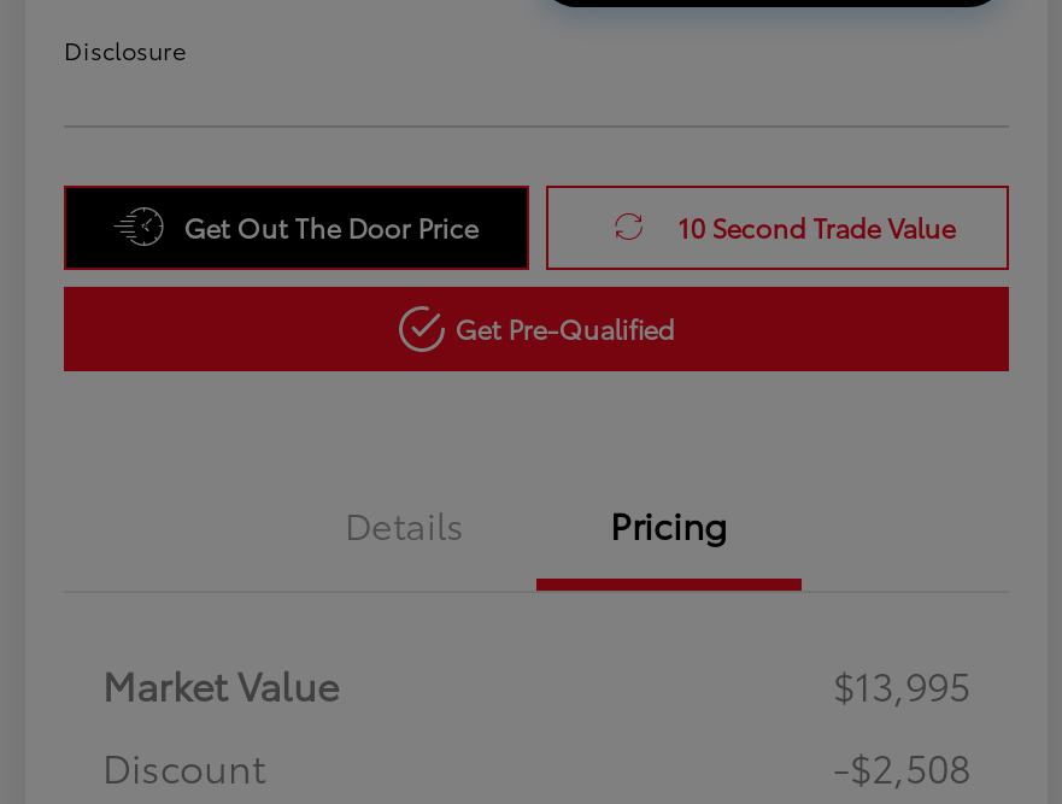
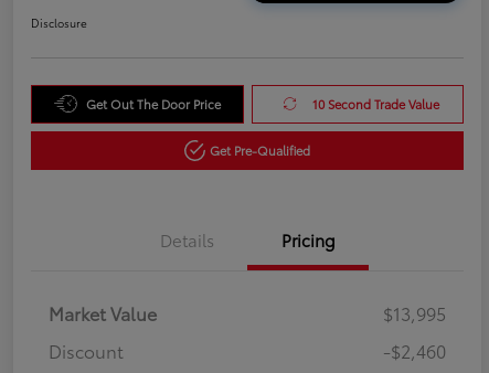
[833,737,970,793] -$2,508 -> [383,337,446,363] -$2,460

